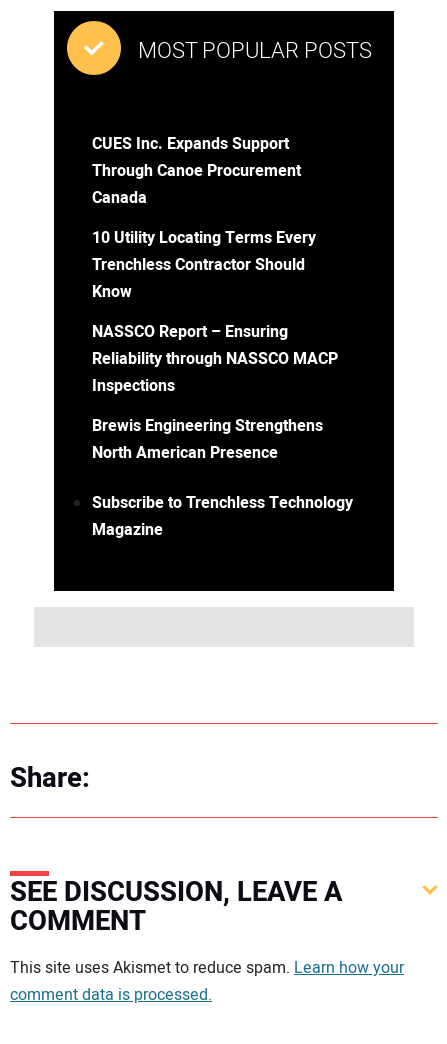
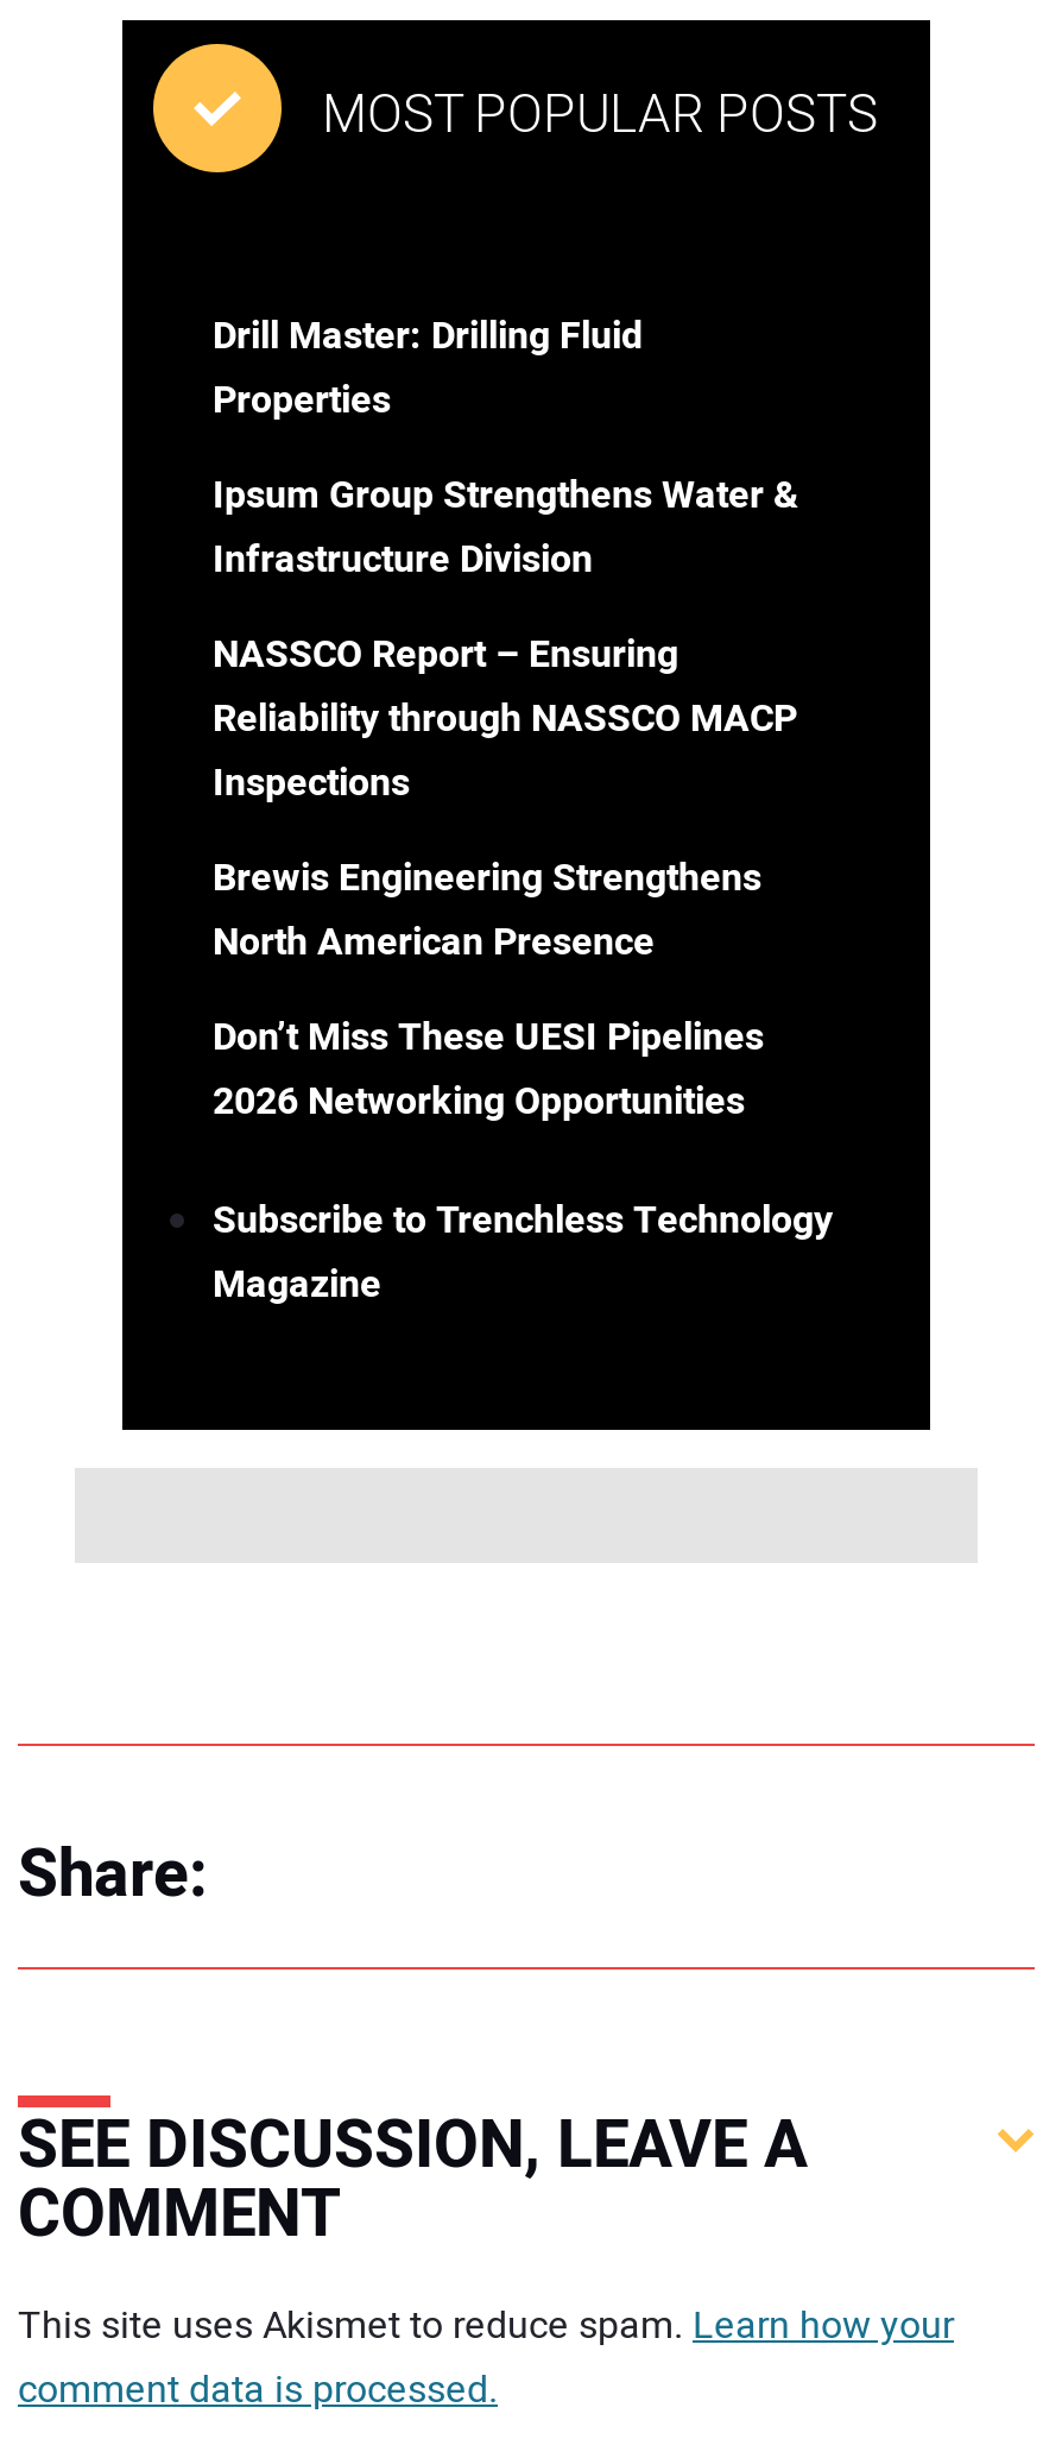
[92,132,301,210] CUES Inc. Expands Support | Through Canoe Procurement | Canada -> [213,309,643,430] Drill Master: Drilling Fluid | Properties
[92,226,316,304] 10 Utility Locating Terms Every | Trenchless Contractor Should | Know -> [213,468,799,589] Ipsum Group Strengthens Water & | Infrastructure Division
moved [92,320,338,465] -> [213,627,797,972]: NASSCO Report – Ensuring | Reliability through NASSCO MACP | Inspections | Brewis Engineering Strengthens | North American Presence
none -> [213,1010,764,1131] Don’t Miss These UESI Pipelines | 2026 Networking Opportunities

